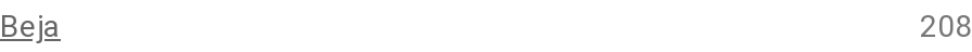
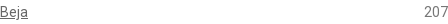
[920,9,972,43] 208 -> [424,4,448,20] 207

